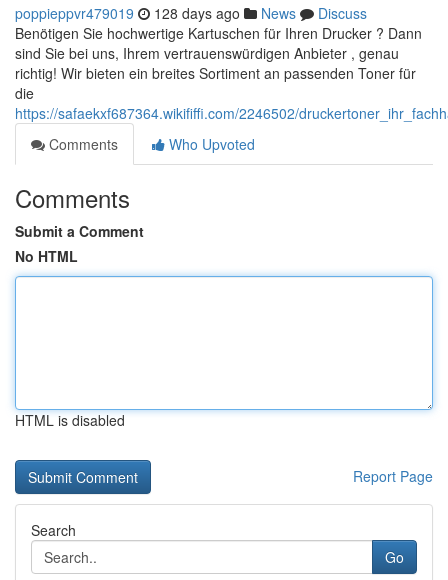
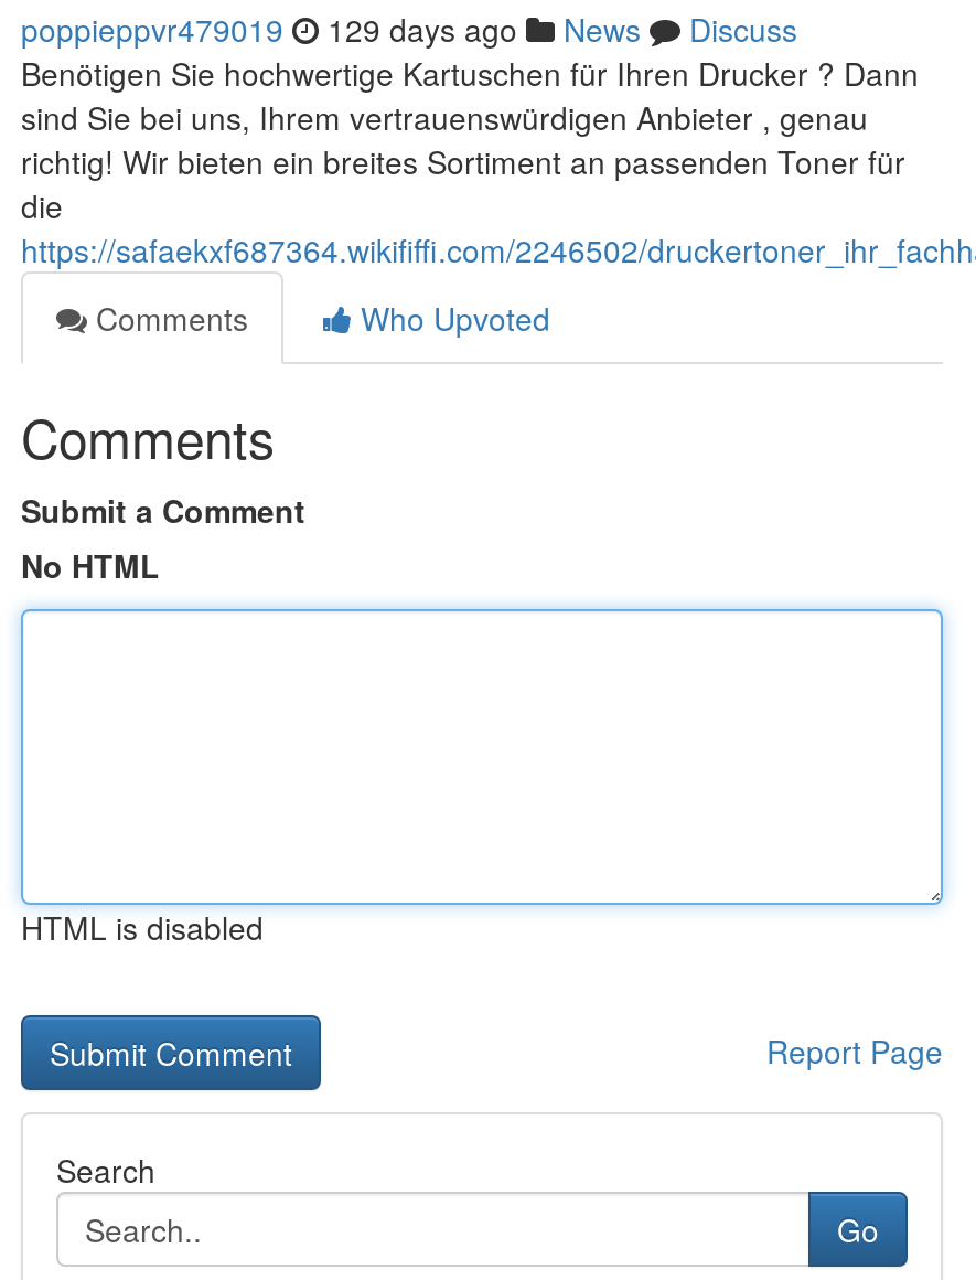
[15,3,367,23] poppieppvr479019 128 days ago News Discuss -> [21,7,797,51] poppieppvr479019 129 days ago News Discuss

